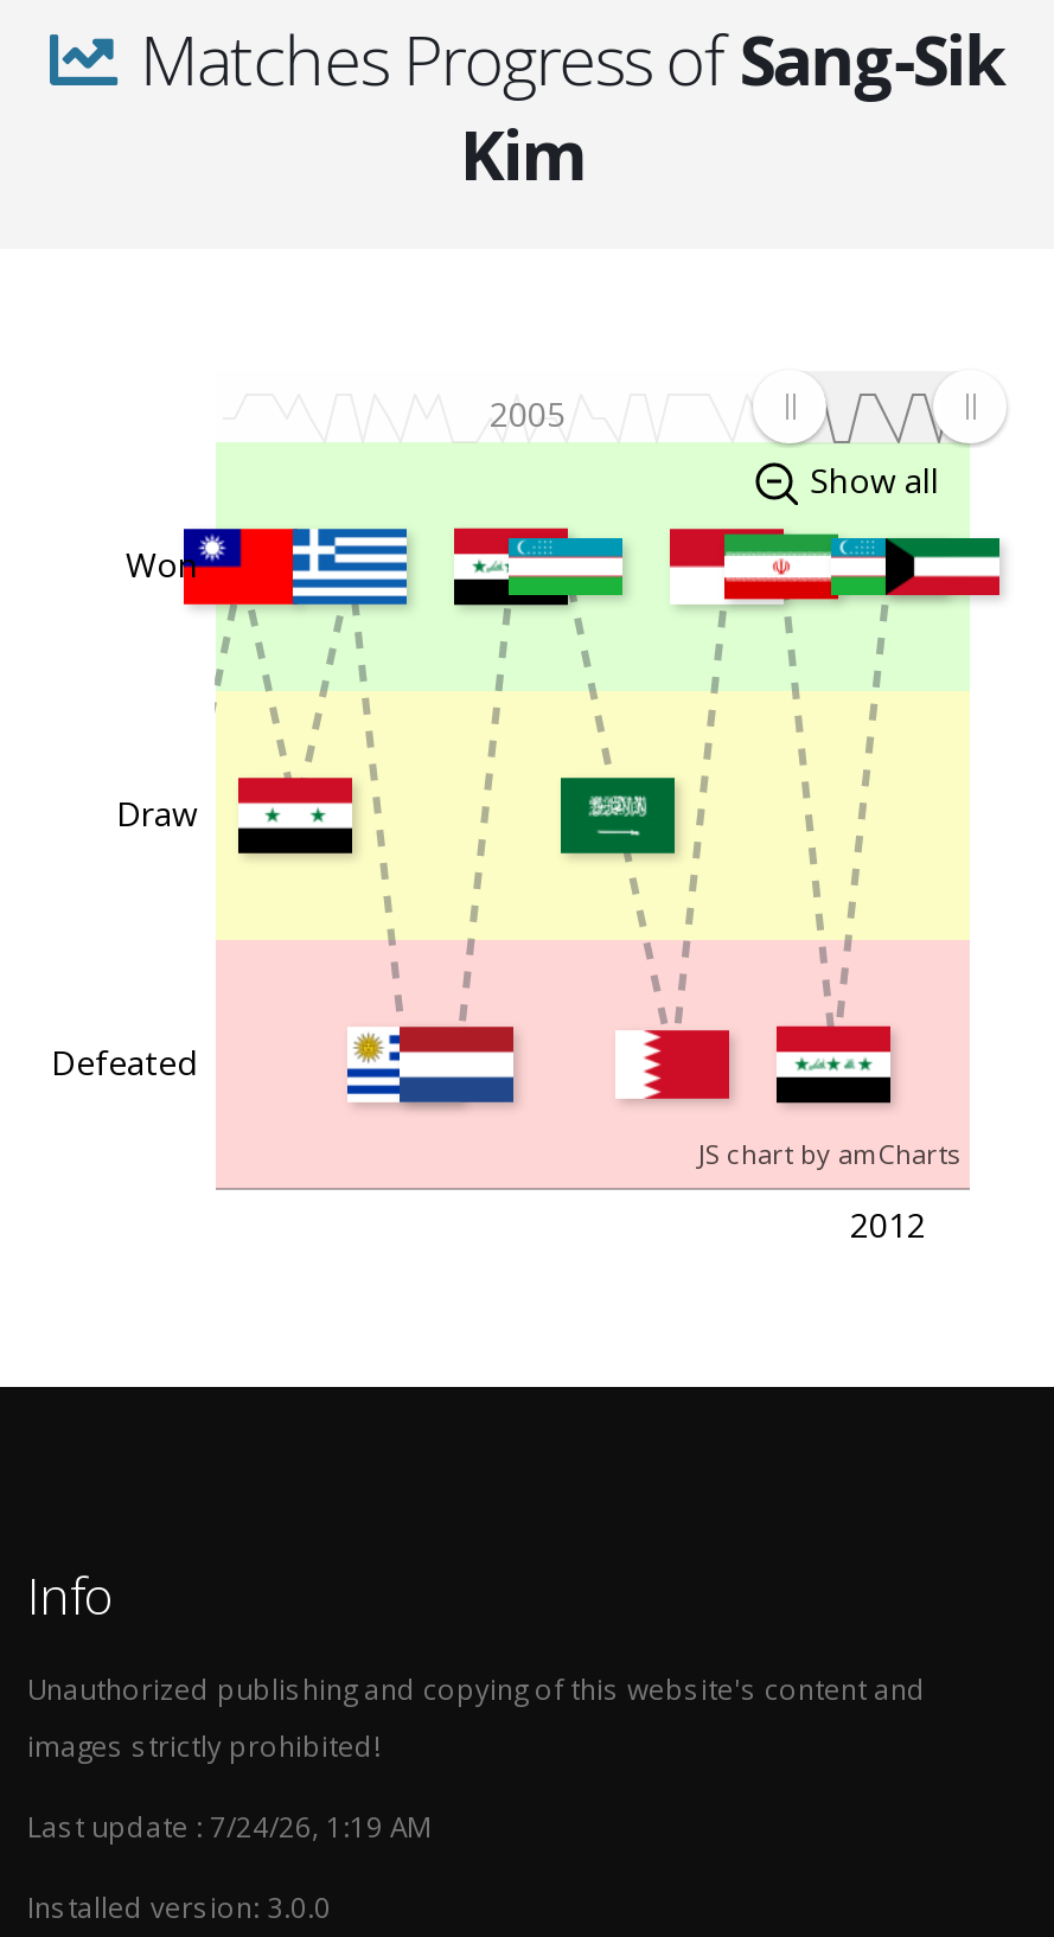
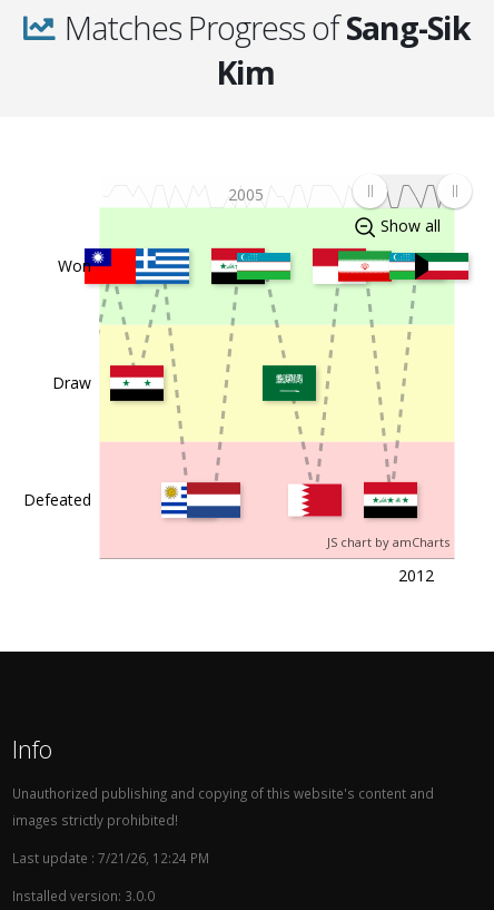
[27,1808,430,1845] Last update : 7/24/26, 1:19 AM -> [12,849,209,867] Last update : 7/21/26, 12:24 PM

